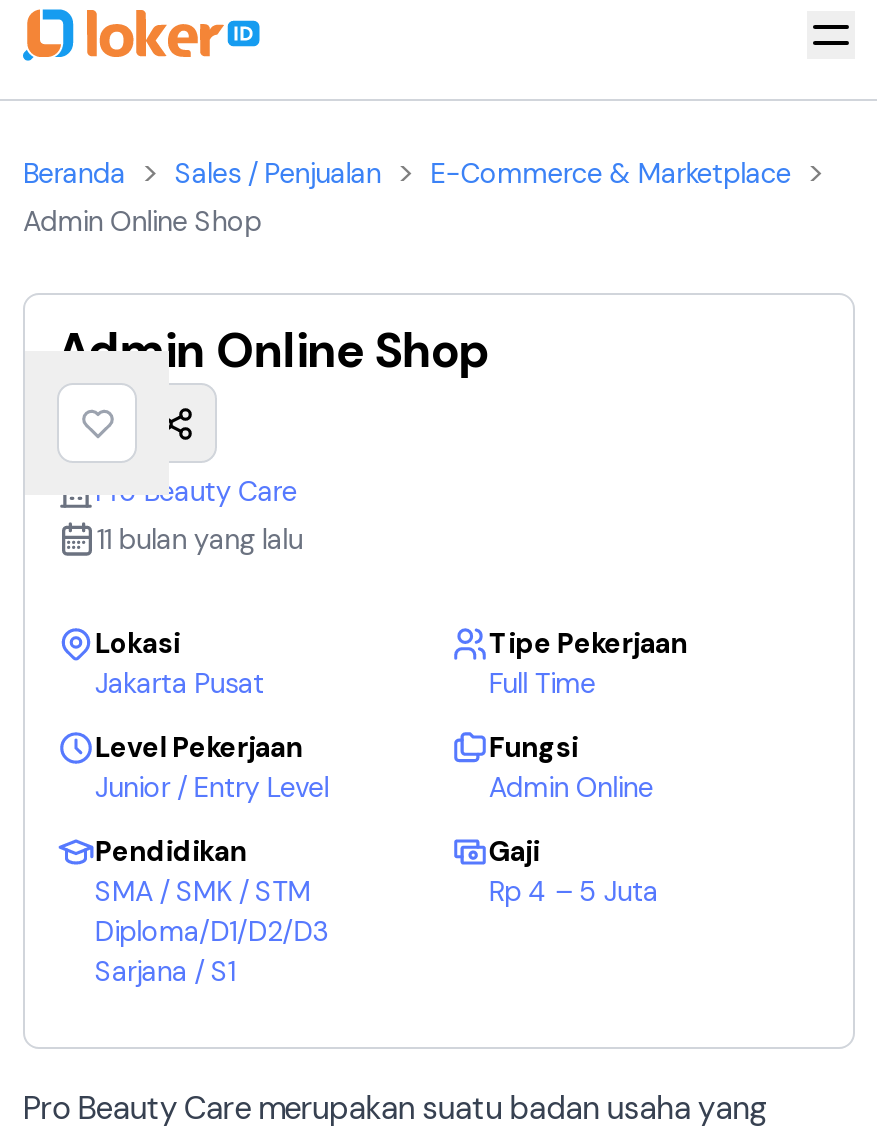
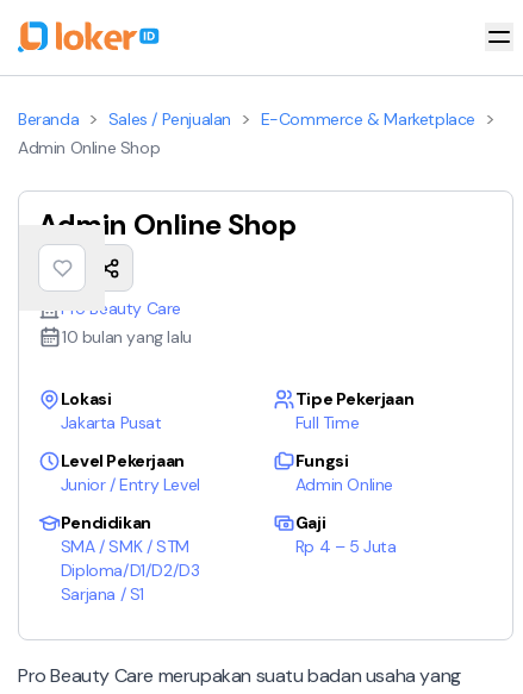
[97,521,303,557] 11 bulan yang lalu -> [62,326,192,348] 10 bulan yang lalu

